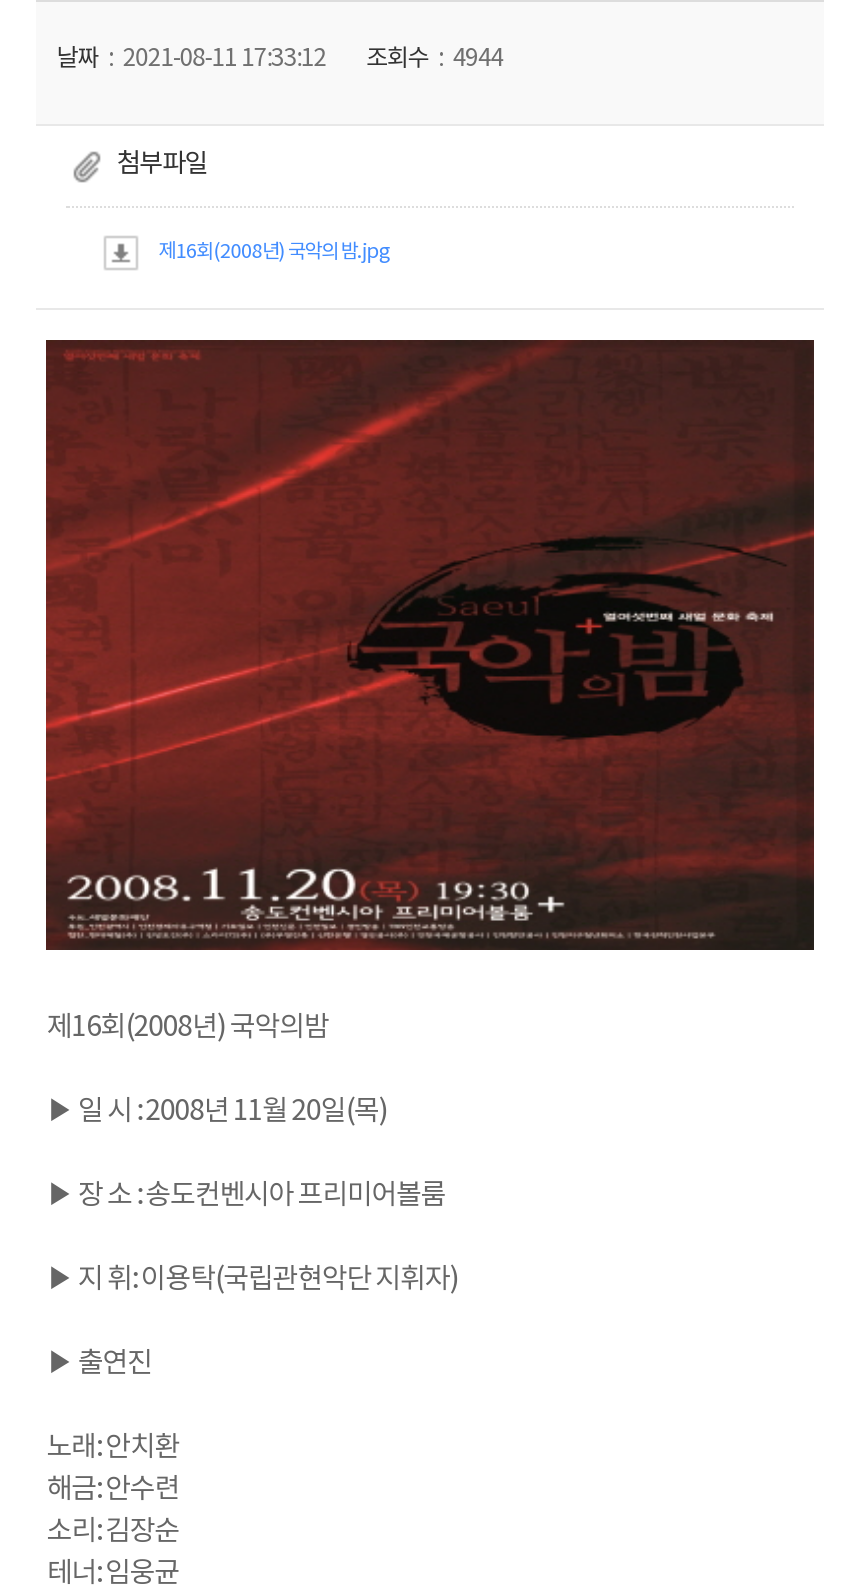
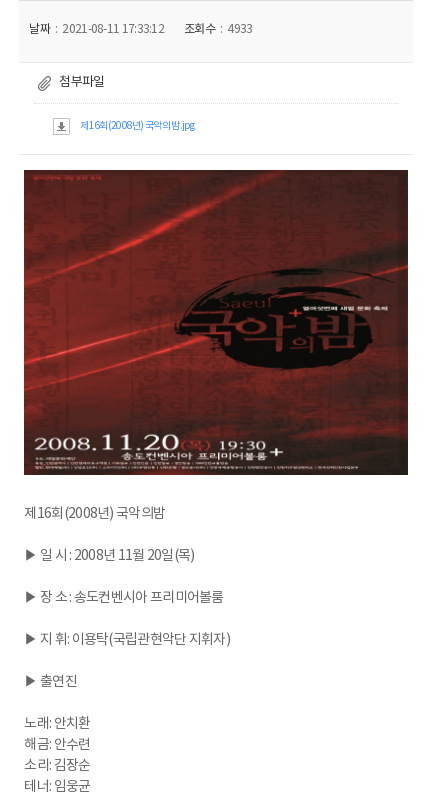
[57,47,503,73] 날짜 2021-08-11 17:33:12 조회수 4944 -> [29,23,252,36] 날짜 2021-08-11 17:33:12 조회수 4933

